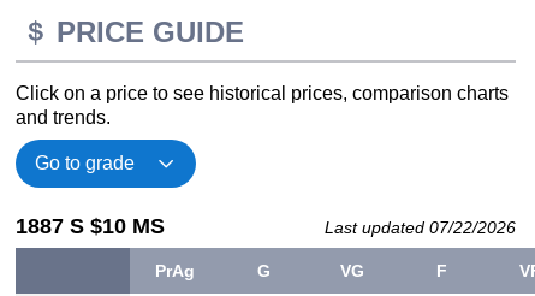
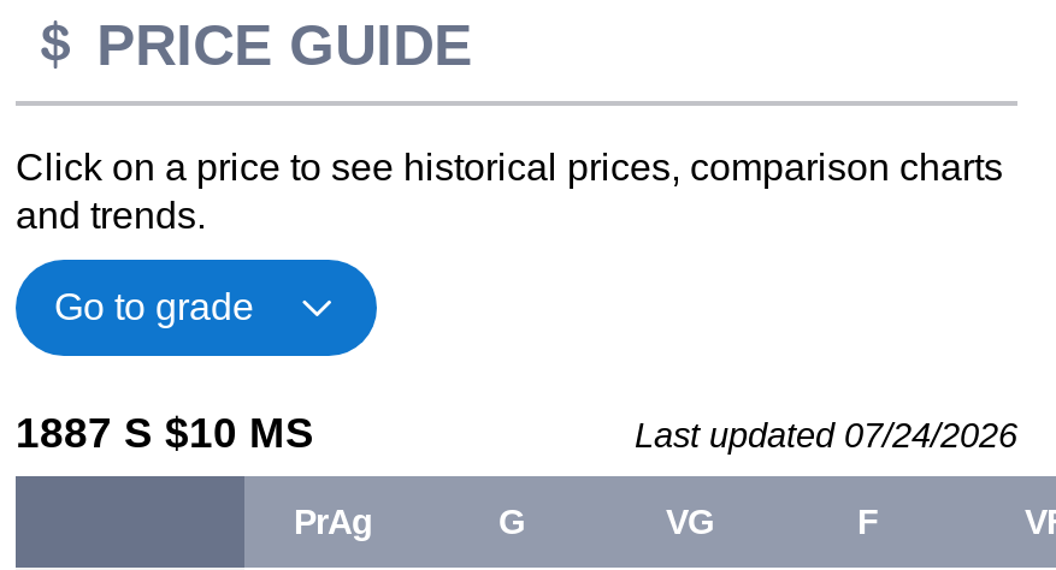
[325,218,516,238] Last updated 07/22/2026 -> [635,417,1017,456] Last updated 07/24/2026

